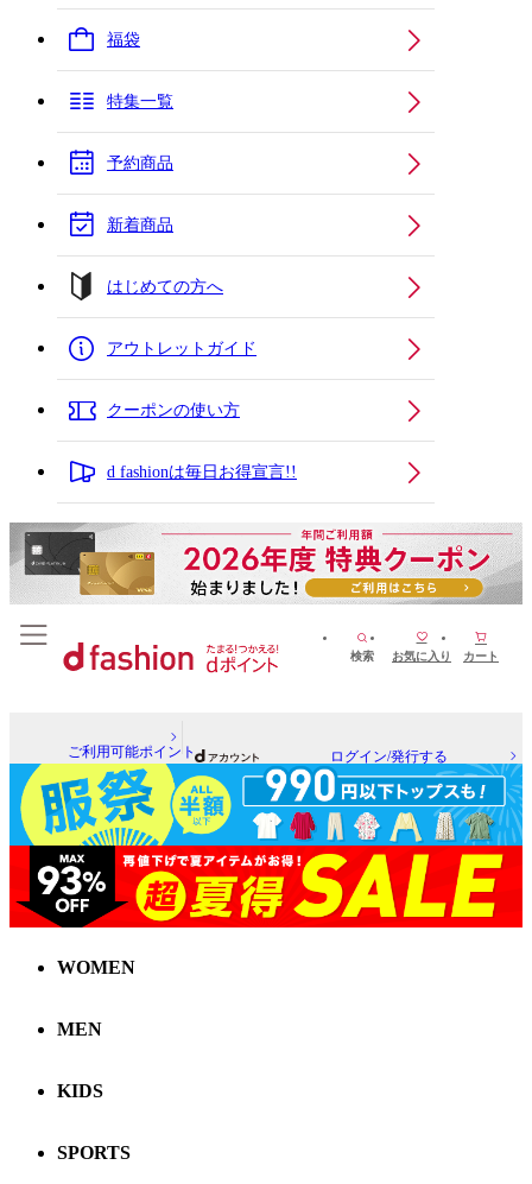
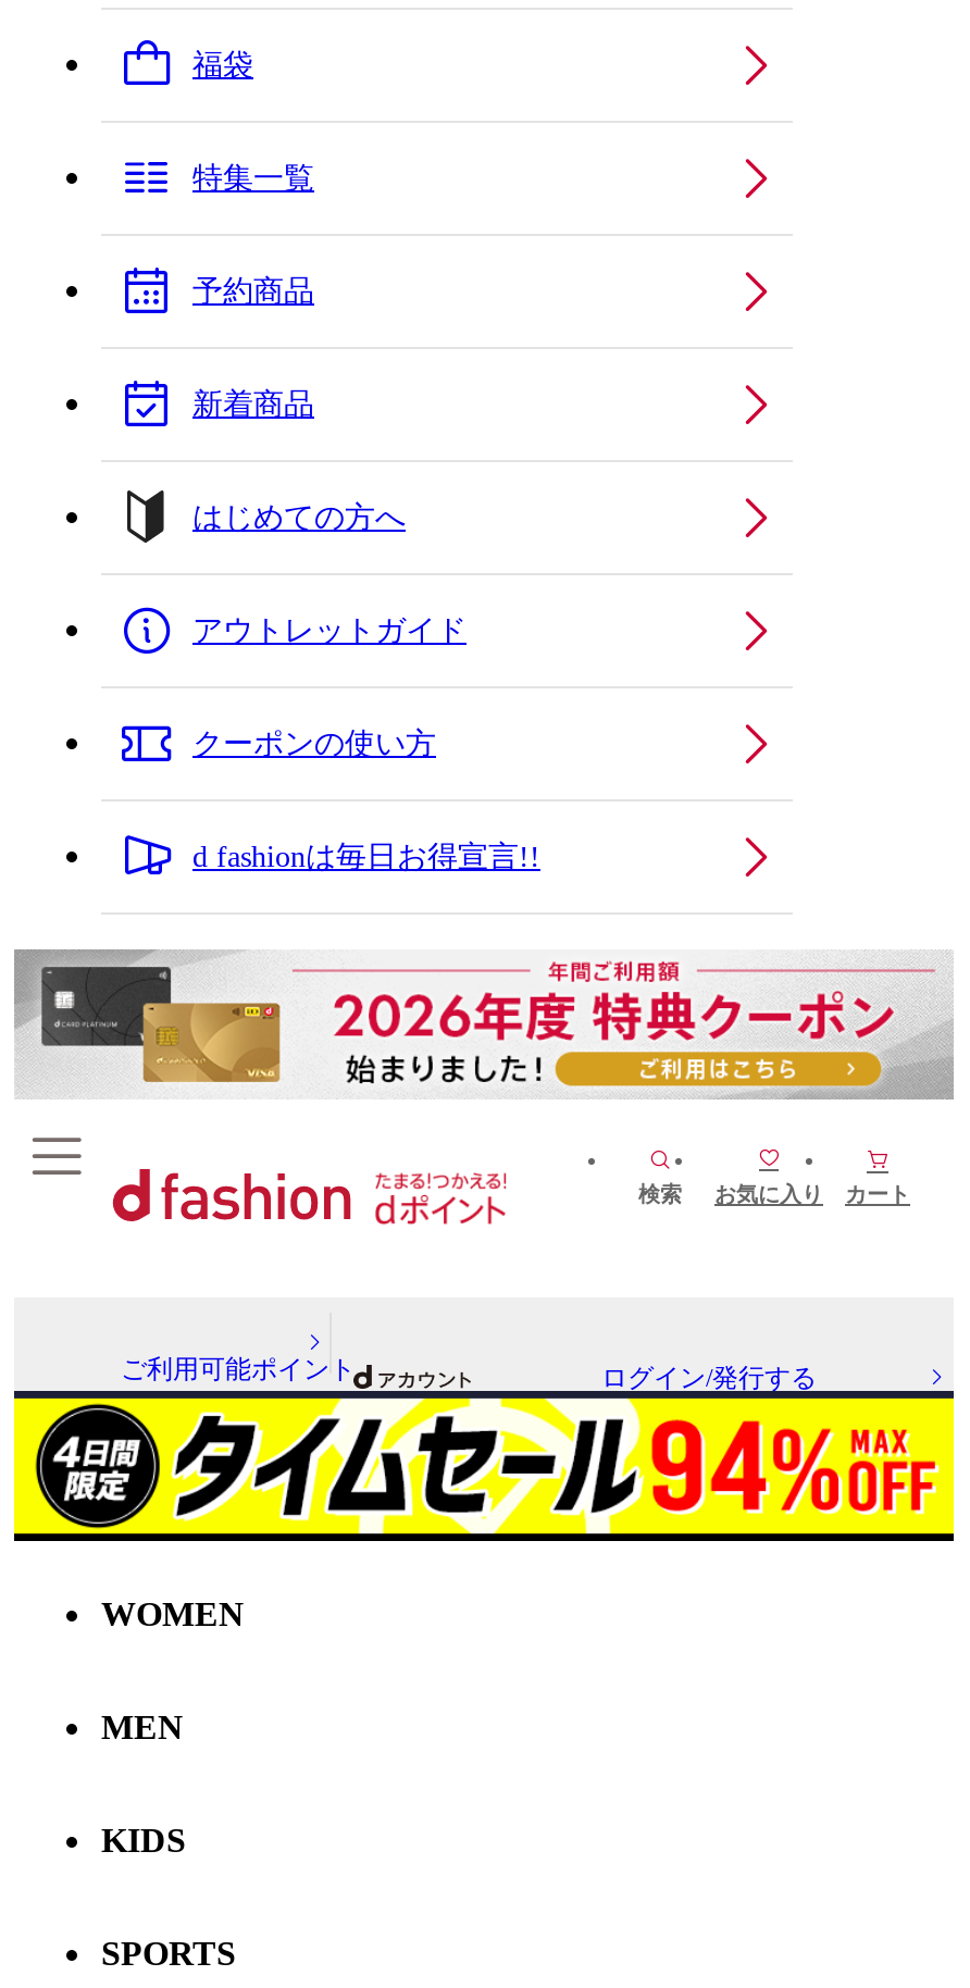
[8,762,524,929] [image] -> [12,1389,956,1543] [image]

